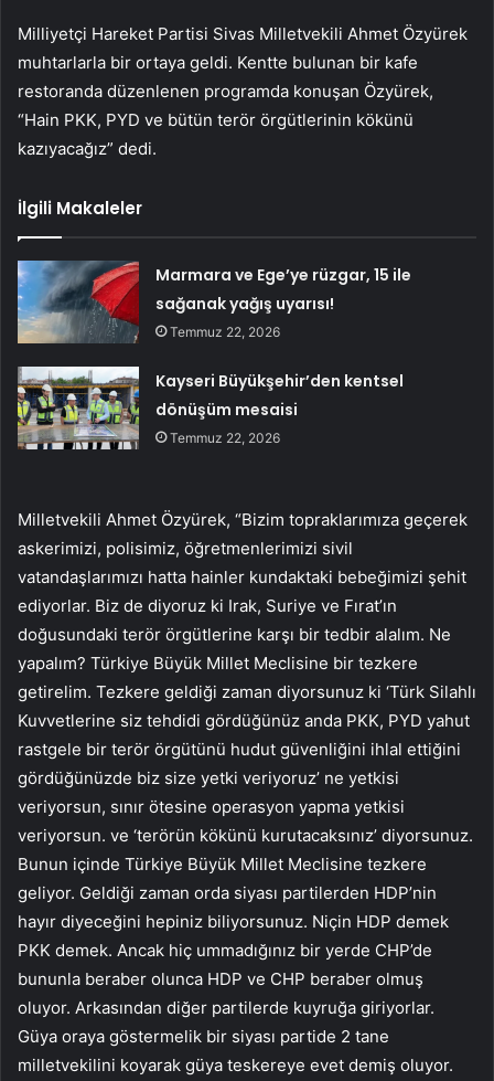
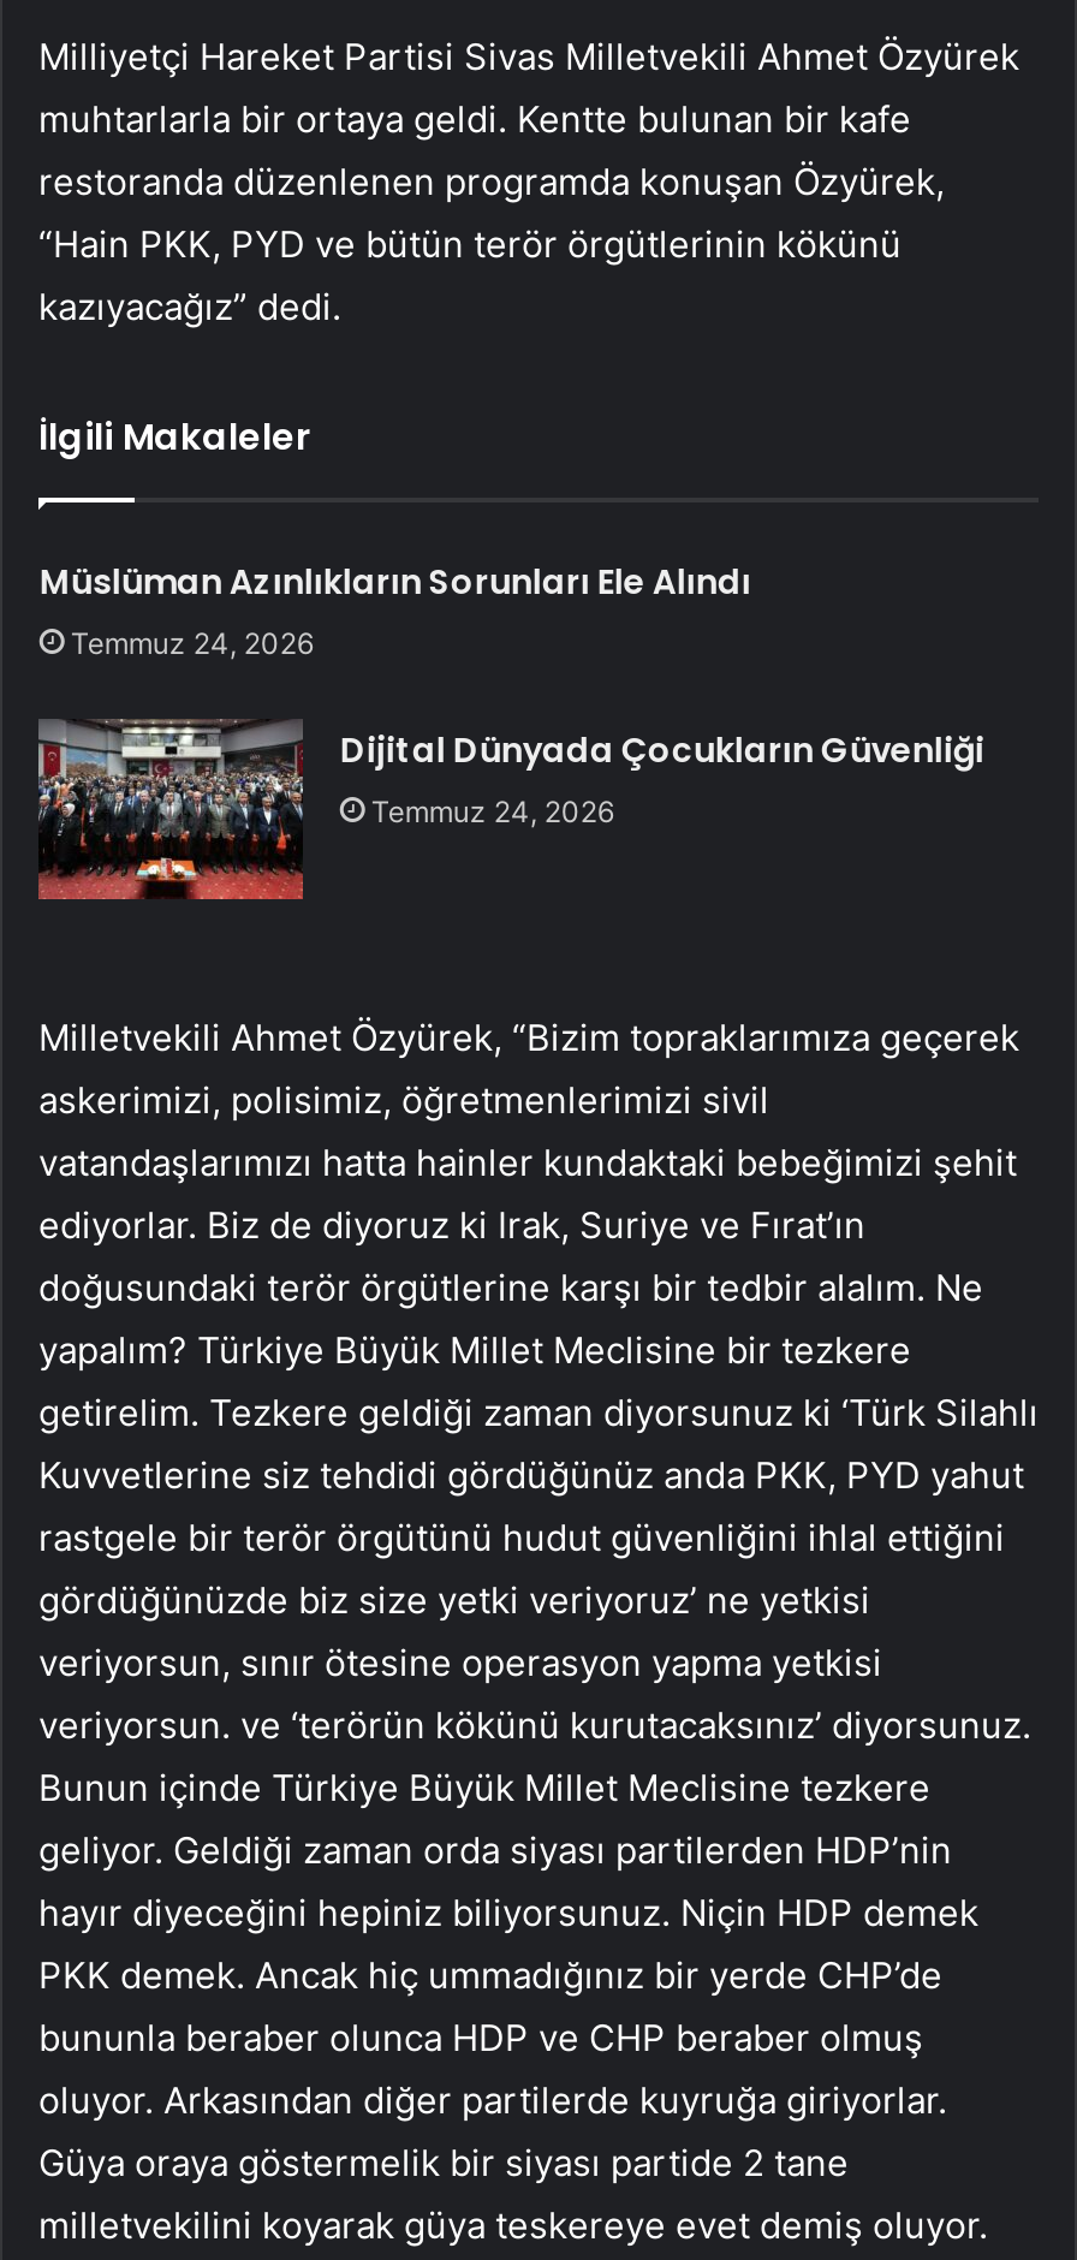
[156,264,412,341] Marmara ve Ege’ye rüzgar, 15 ile | sağanak yağış uyarısı! | Temmuz 22, 2026 -> [39,559,751,662] Müslüman Azınlıkların Sorunları Ele Alındı | Temmuz 24, 2026
[17,365,404,451] [image] | Kayseri Büyükşehir’den kentsel | dönüşüm mesaisi | Temmuz 22, 2026 -> [36,704,984,902] [image] | Dijital Dünyada Çocukların Güvenliği | Temmuz 24, 2026

